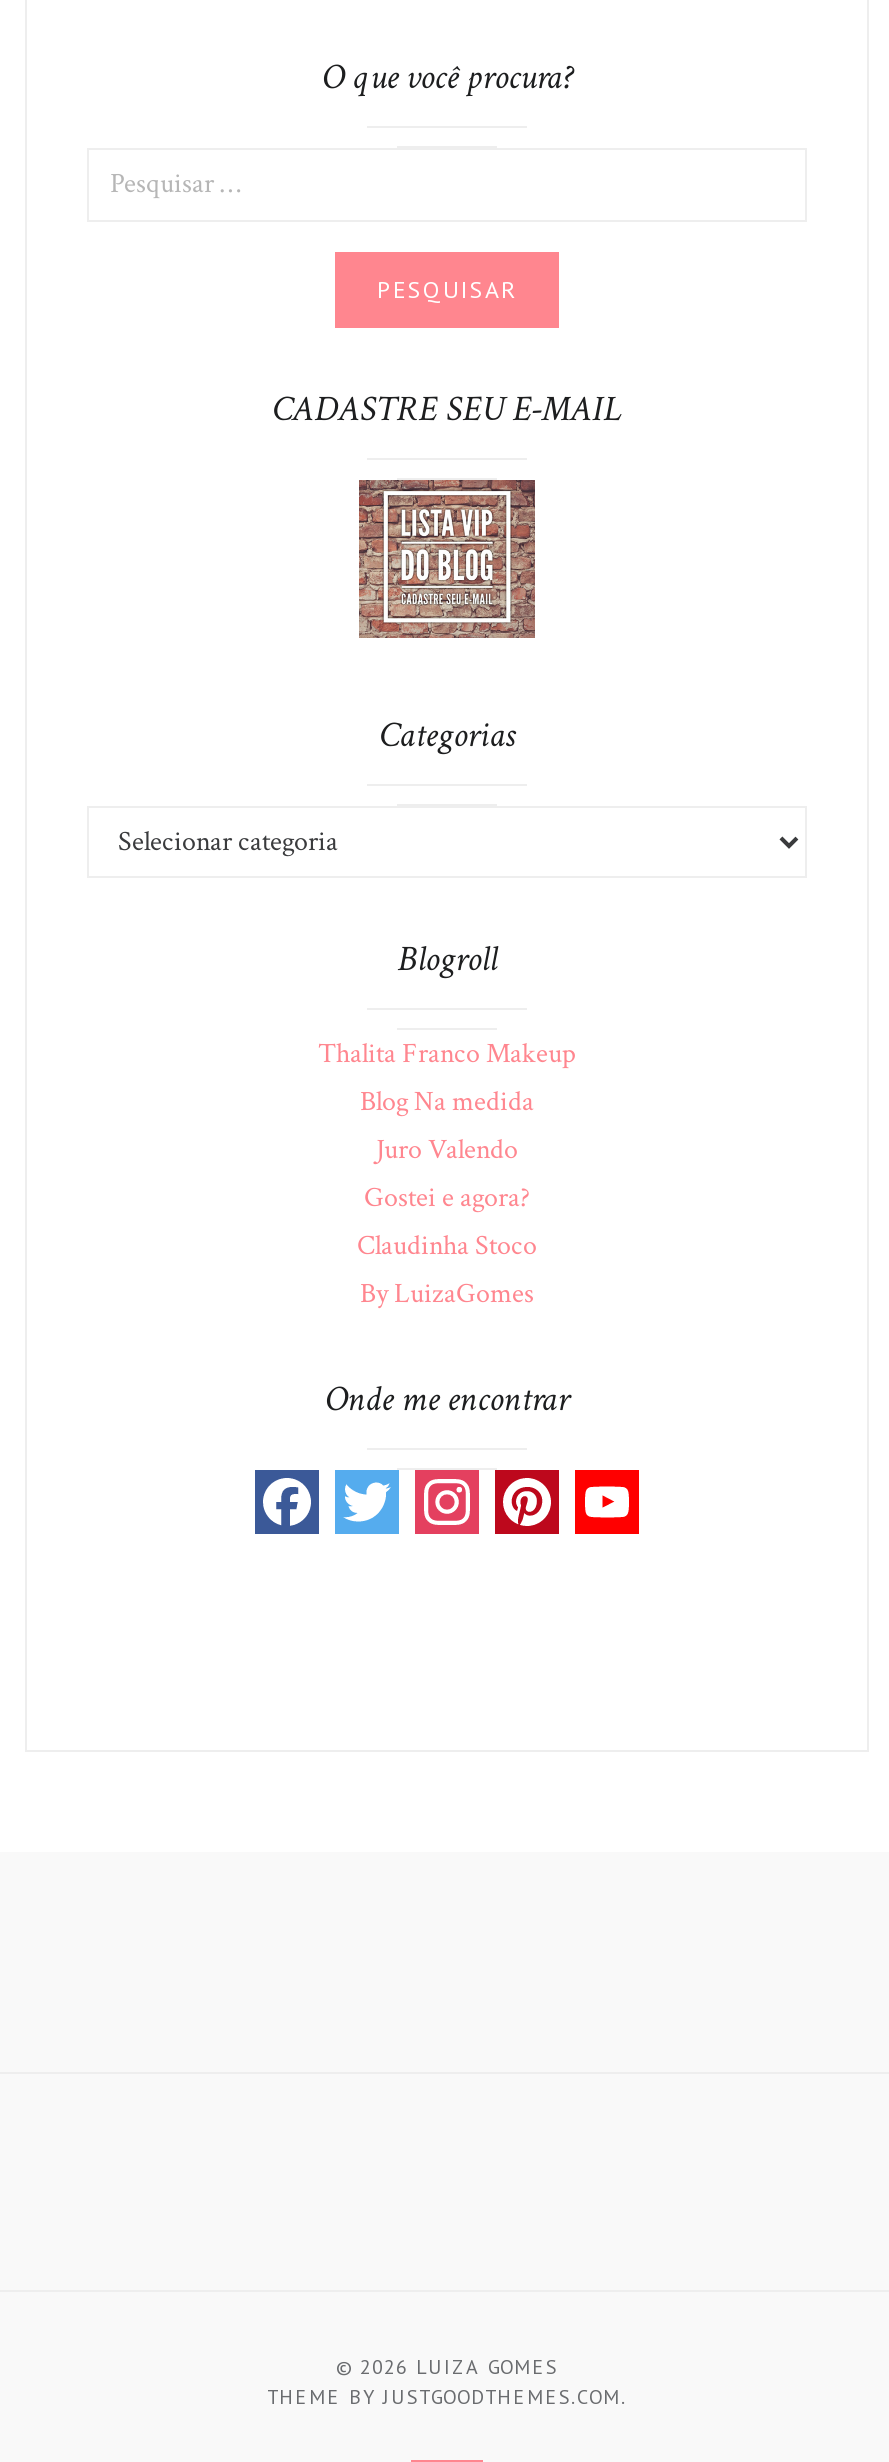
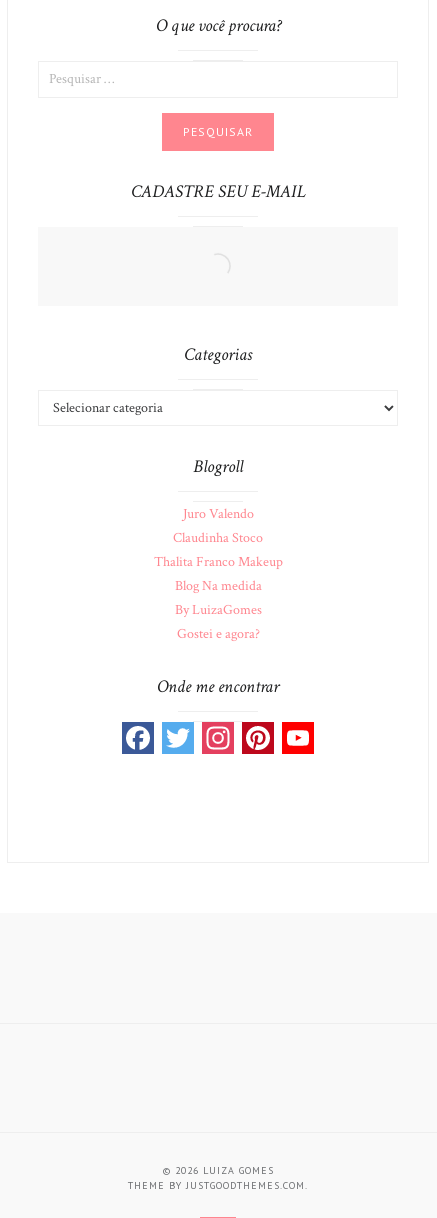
[357,478,537,640] [image] -> none
moved [318,1036,576,1120] -> [153,553,282,595]: Thalita Franco Makeup | Blog Na medida
moved [357,1132,537,1264] -> [173,505,263,547]: Juro Valendo | Claudinha Stoco
moved [364,1180,530,1216] -> [176,625,259,643]: Gostei e agora?
moved [360,1276,534,1312] -> [174,601,261,619]: By LuizaGomes

